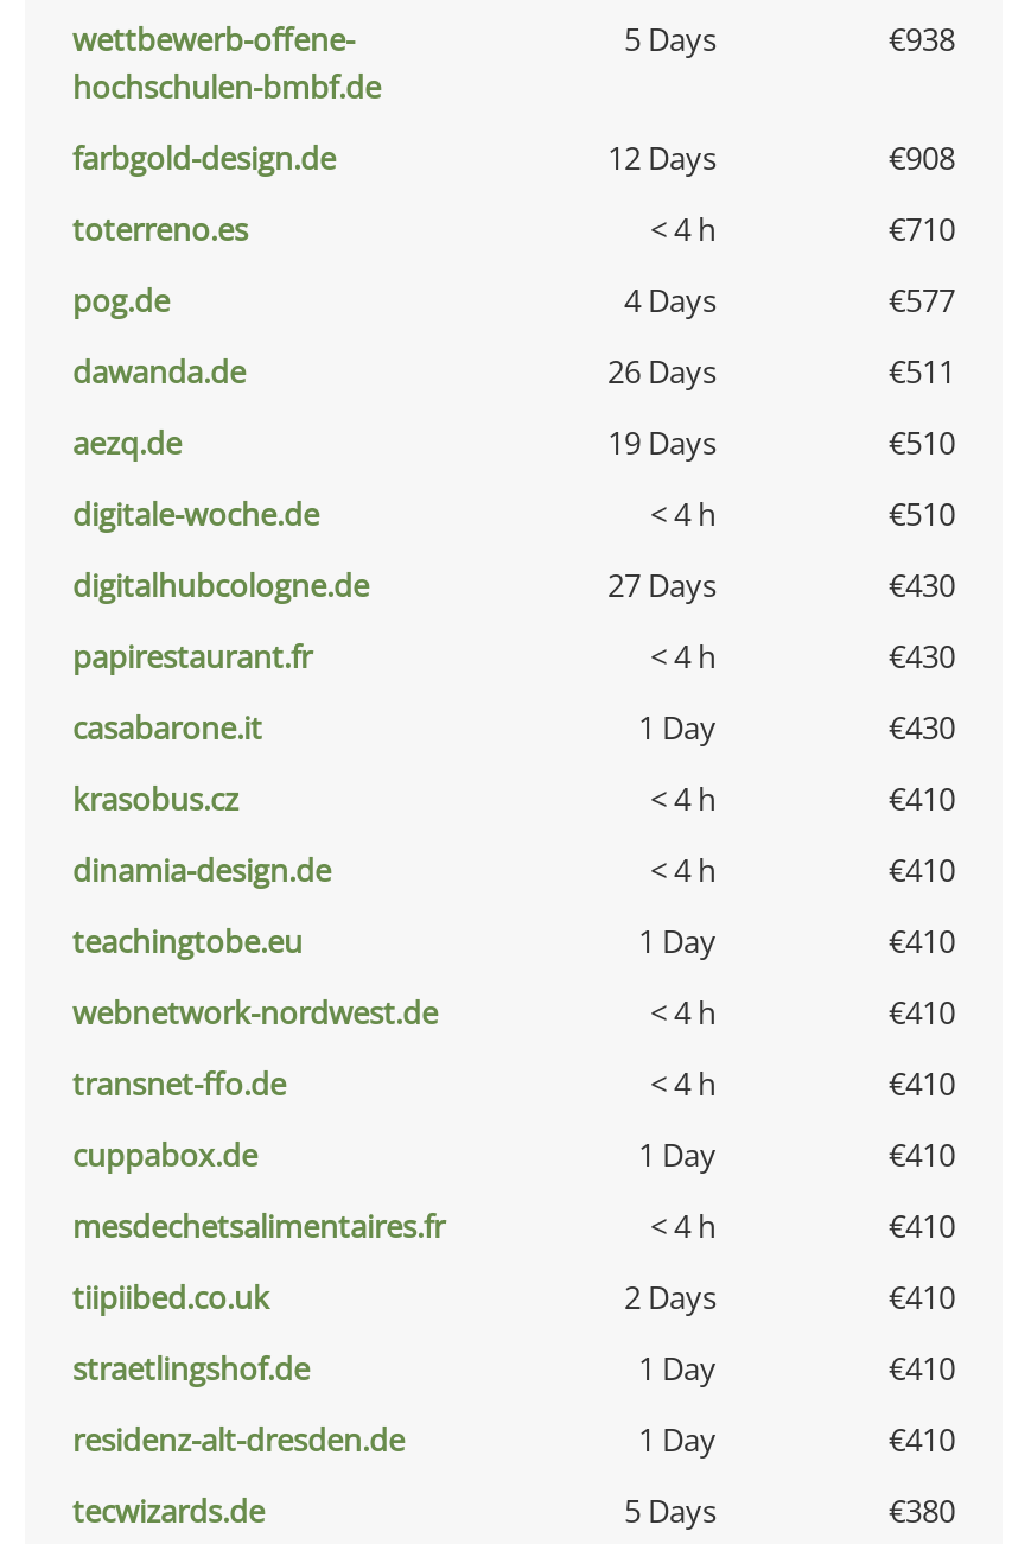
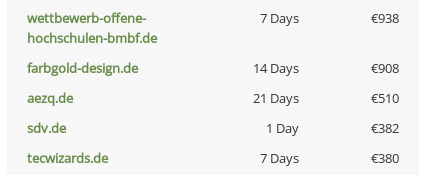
[624,18,717,61] 5 Days -> [259,9,298,27] 7 Days
[607,136,717,179] 12 Days -> [252,59,298,77] 14 Days
[72,208,955,393] toterreno.es | < 4 h | €710 | pog.de | 4 Days | €577 | dawanda.de | 26 Days | €511 -> none
[607,421,717,464] 19 Days -> [252,89,298,107] 21 Days
[72,493,955,749] digitale-woche.de | < 4 h | €510 | digitalhubcologne.de | 27 Days | €430 | papirestaurant.fr | < 4 h | €430 | casabarone.it -> [27,119,66,137] sdv.de
[72,706,955,1461] €430 | krasobus.cz | < 4 h | €410 | dinamia-design.de | < 4 h | €410 | teachingtobe.eu | 1 Day | €410 | webnetwork-nordwest.de | < 4 h | €410 | transnet-ffo.de | < 4 h | €410 | cuppabox.de | 1 Day | €410 | mesdechetsalimentaires.fr | < 4 h | €410 | tiipiibed.co.uk | 2 Days | €410 | straetlingshof.de | 1 Day | €410 | residenz-alt-dresden.de | 1 Day | €410 -> [371,119,399,137] €382
[624,1489,717,1532] 5 Days -> [259,149,298,167] 7 Days

